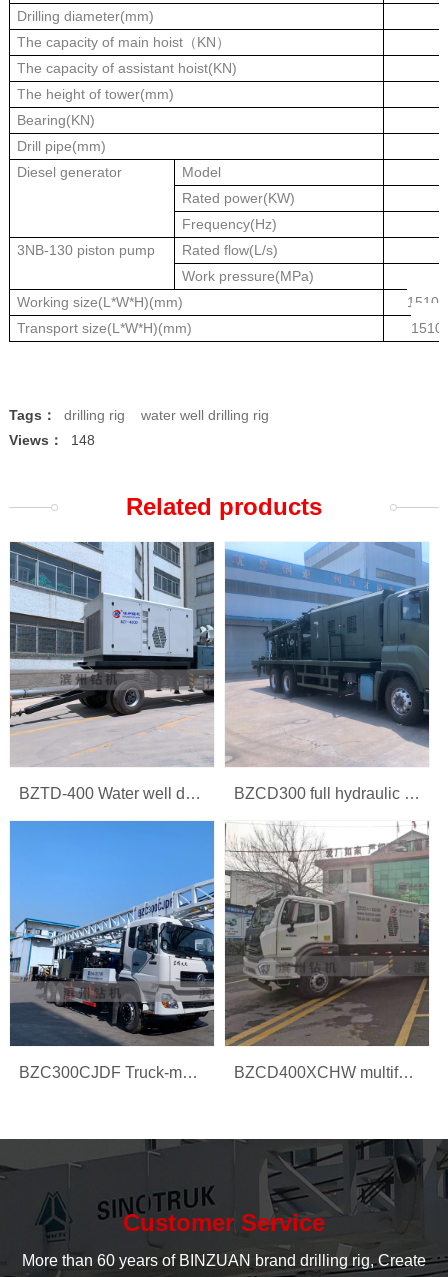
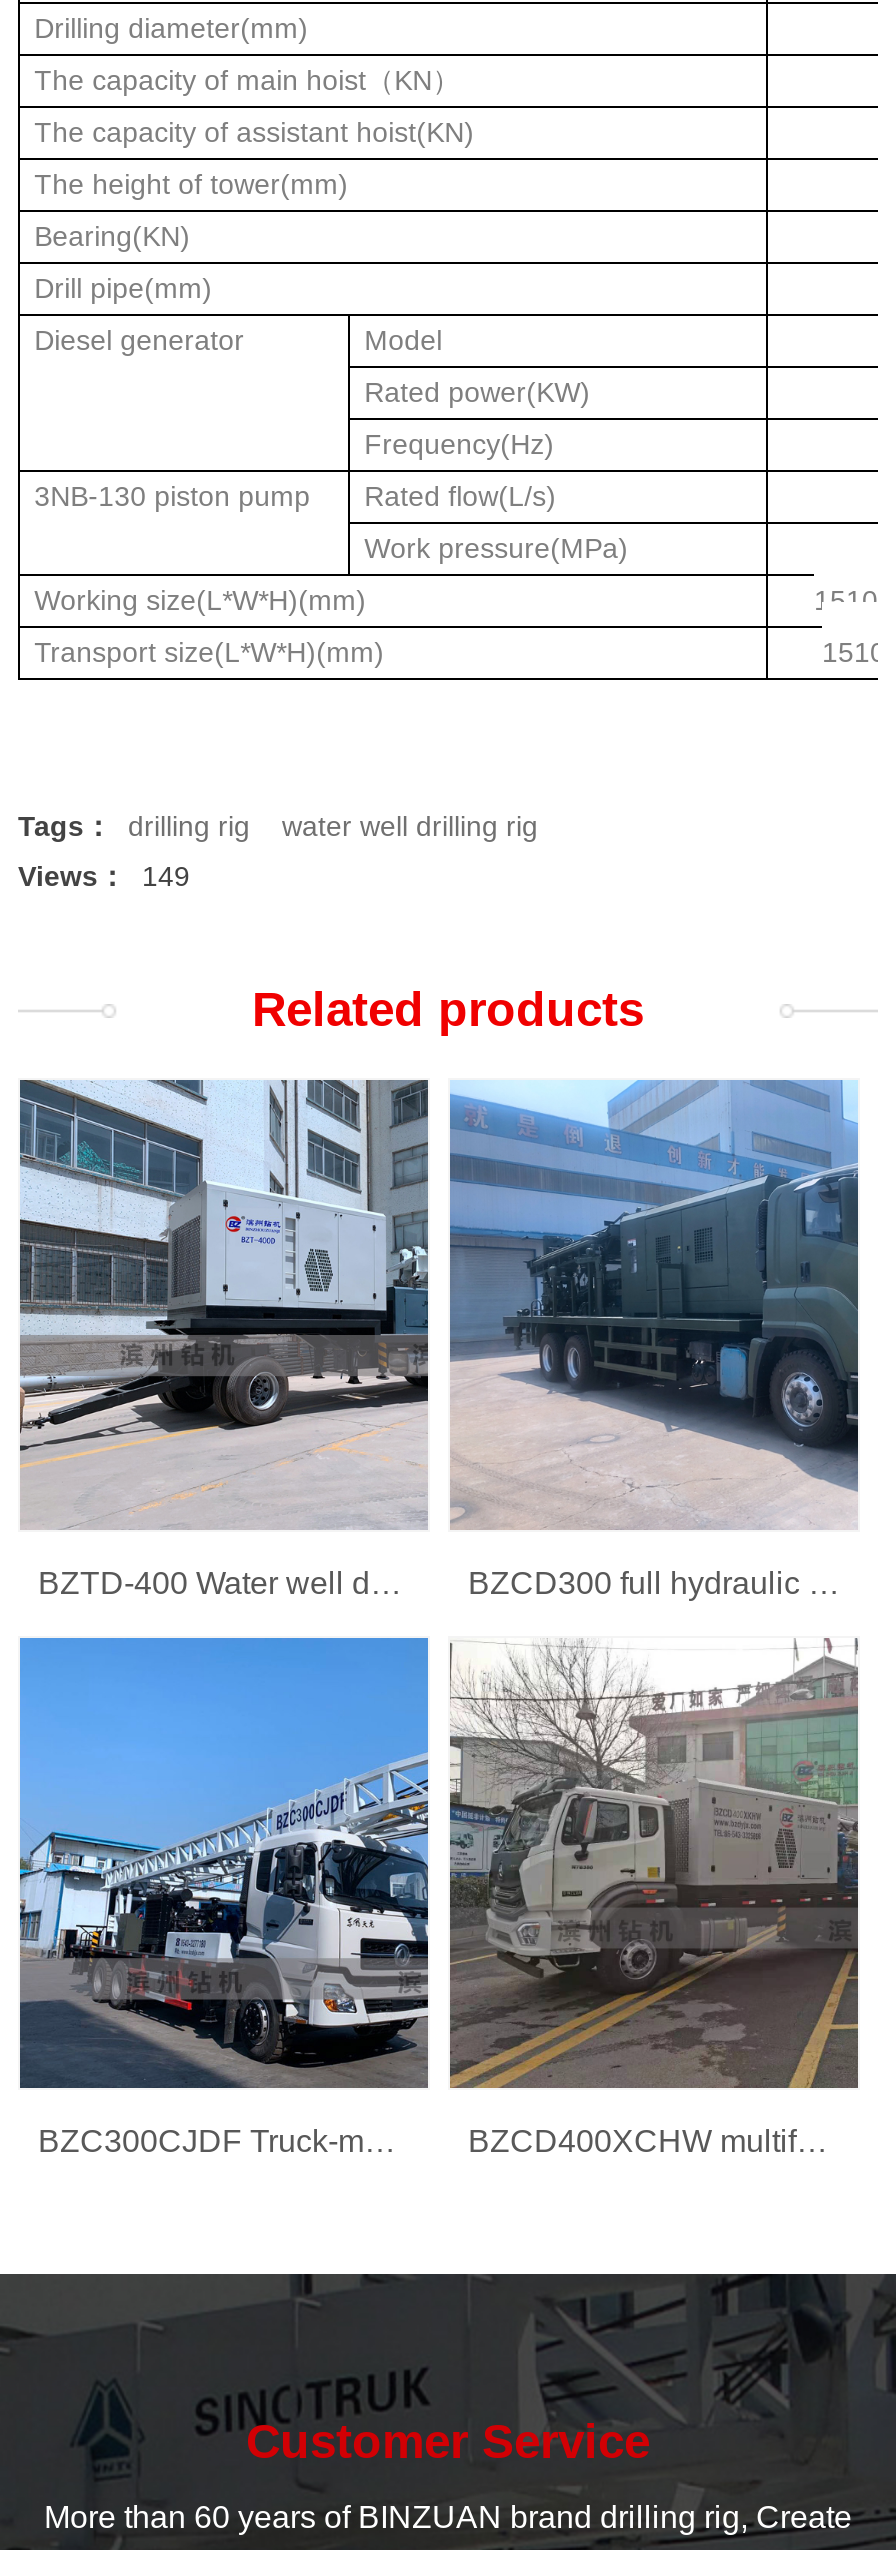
[9,432,95,448] Views： 148 -> [18,861,190,893] Views： 149

